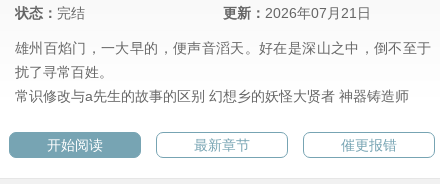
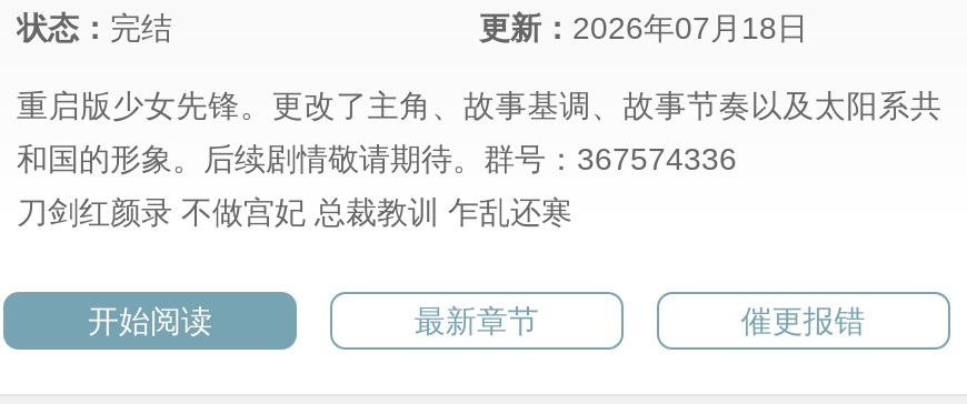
[223,5,371,21] 更新：2026年07月21日 -> [479,11,808,47] 更新：2026年07月18日
[15,40,431,56] 雄州百焰门，一大早的，便声音滔天。好在是深山之中，倒不至于 -> [17,89,941,124] 重启版少女先锋。更改了主角、故事基调、故事节奏以及太阳系共
[15,64,113,80] 扰了寻常百姓。 -> [17,142,737,178] 和国的形象。后续剧情敬请期待。群号：367574336
[15,88,409,104] 常识修改与a先生的故事的区别 幻想乡的妖怪大贤者 神器铸造师 -> [17,195,572,231] 刀剑红颜录 不做宫妃 总裁教训 乍乱还寒

